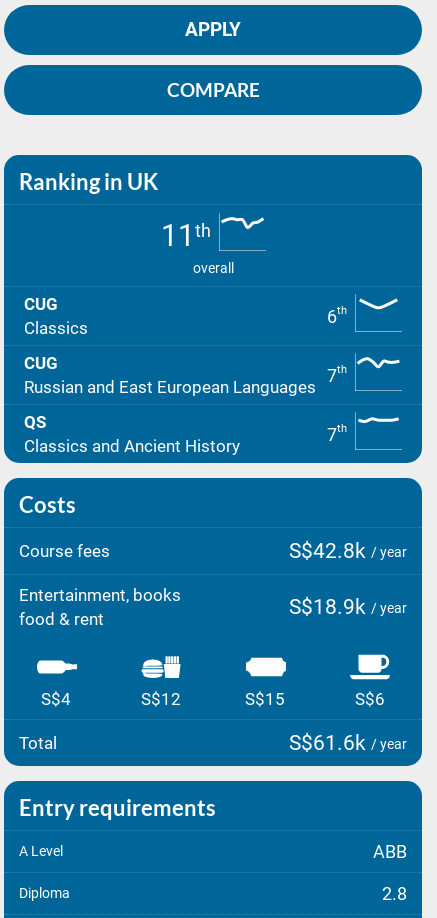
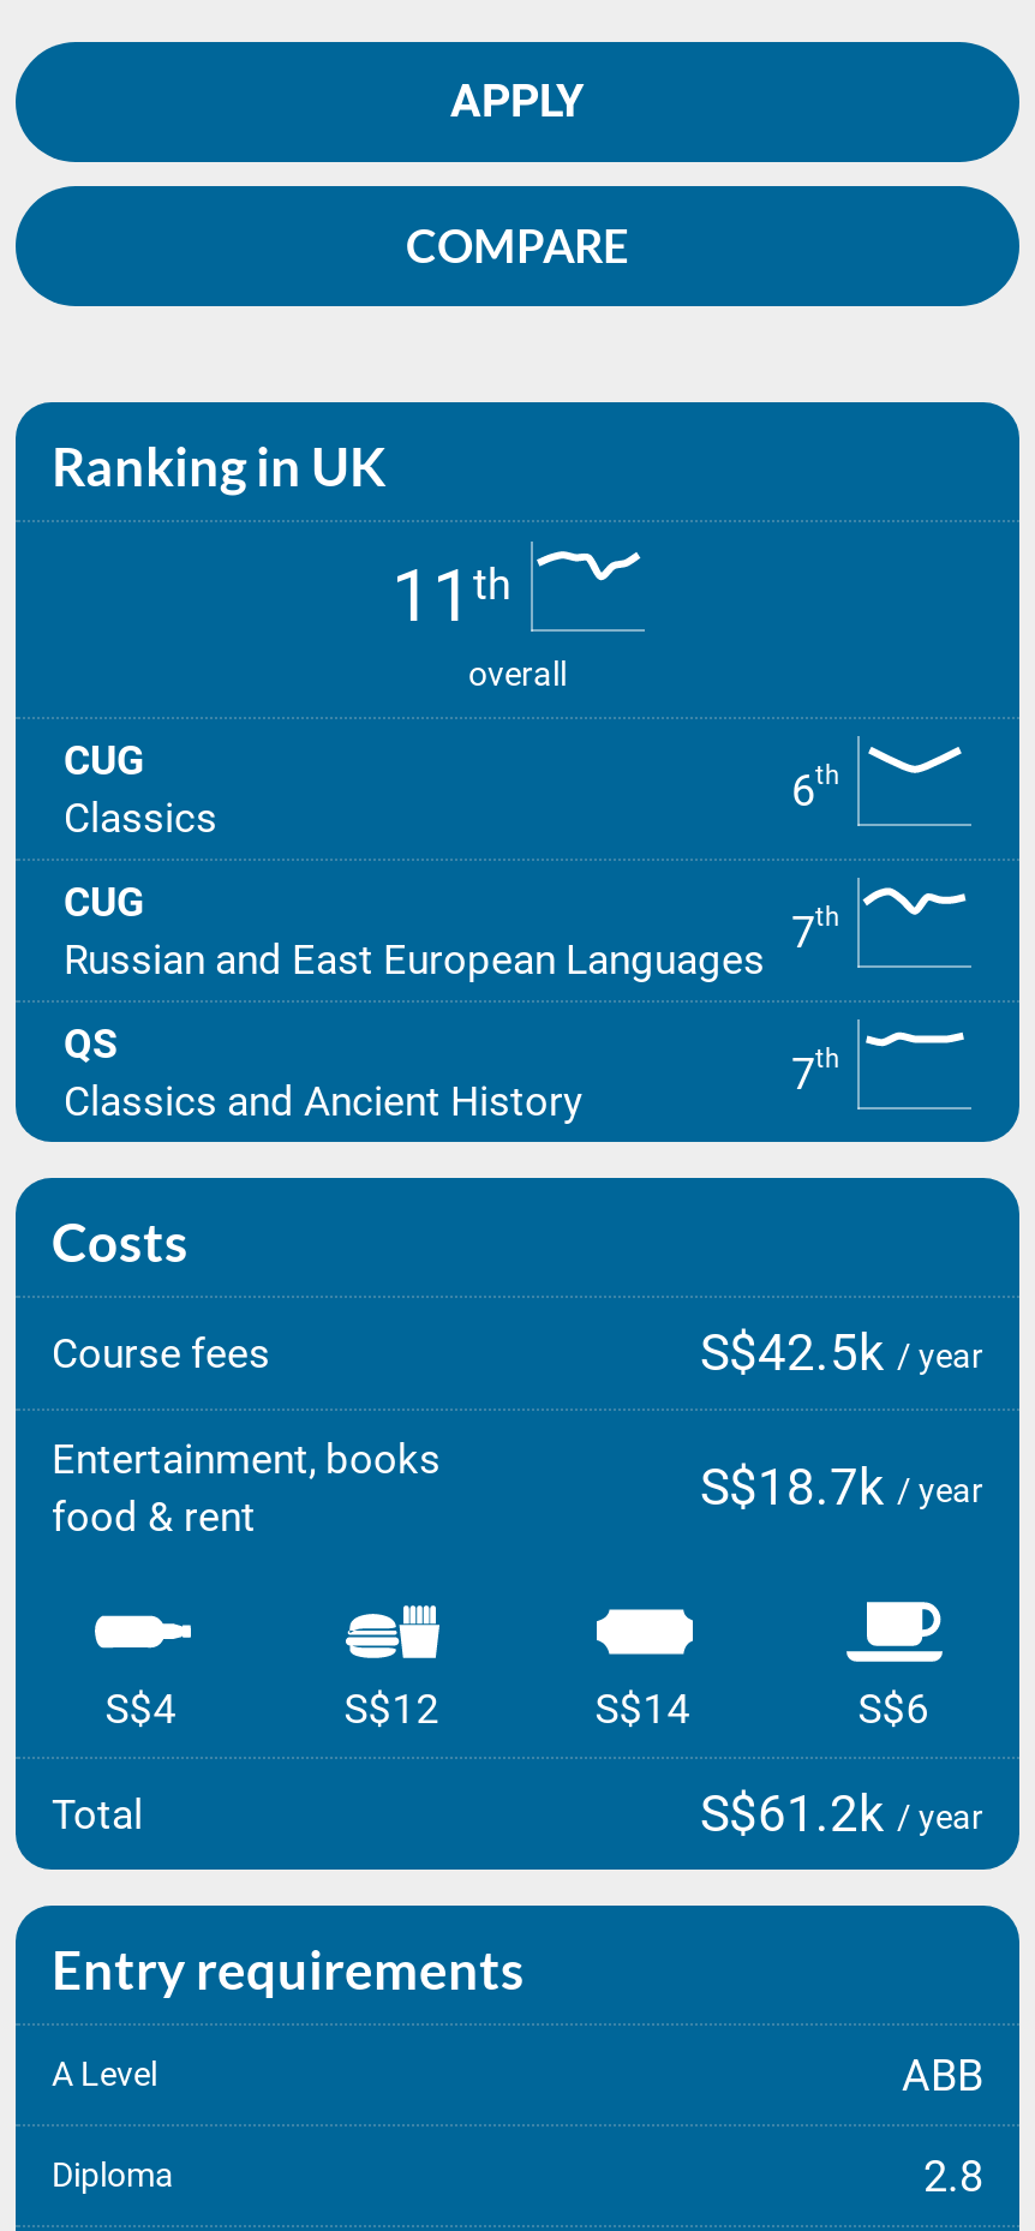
[289,539,407,563] S$42.8k / year -> [700,1324,983,1382] S$42.5k / year
[289,595,407,619] S$18.9k / year -> [700,1459,983,1517] S$18.7k / year
[245,689,285,709] S$15 -> [595,1685,691,1733] S$14
[289,731,407,755] S$61.6k / year -> [700,1786,983,1843] S$61.2k / year

